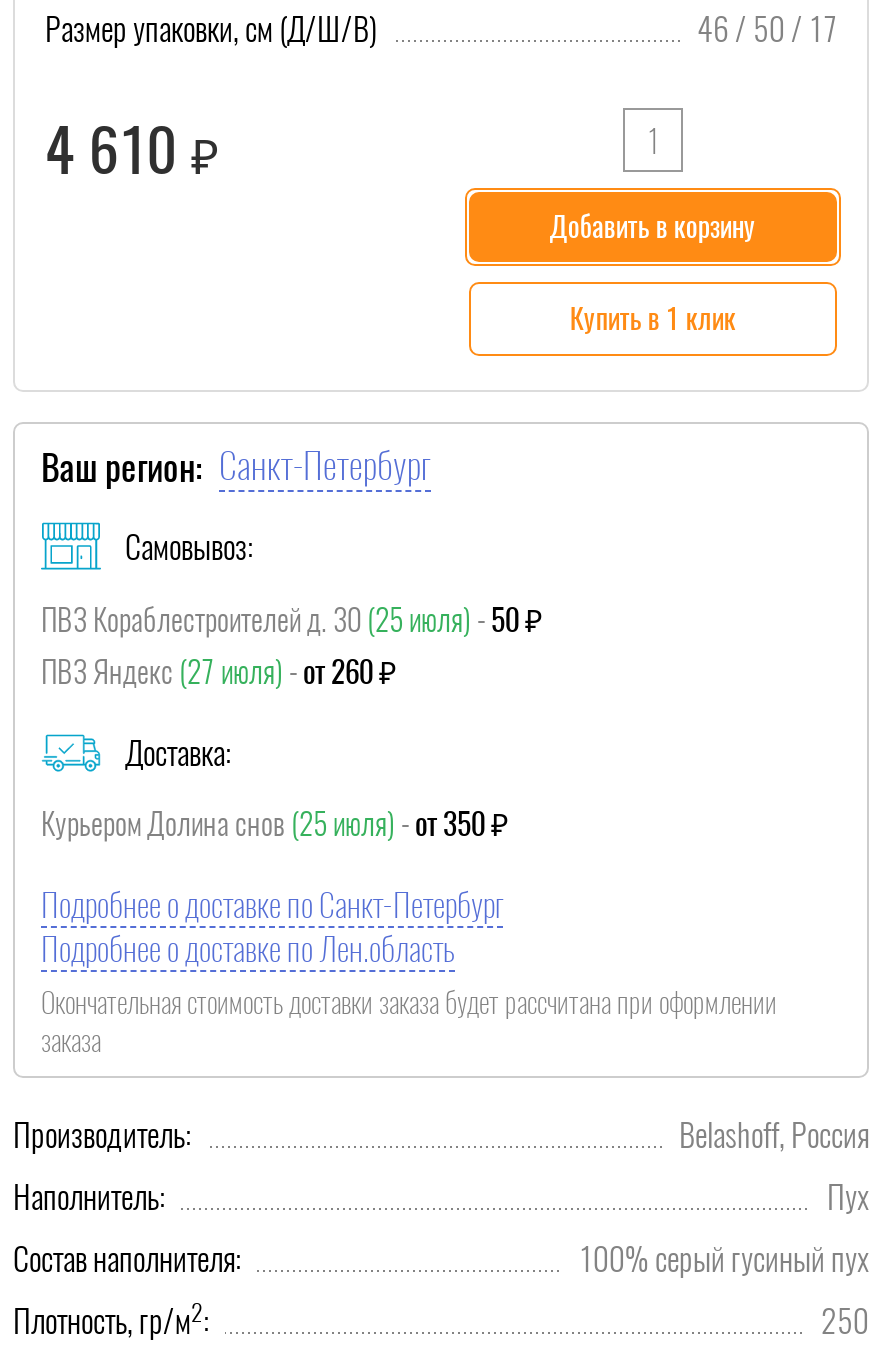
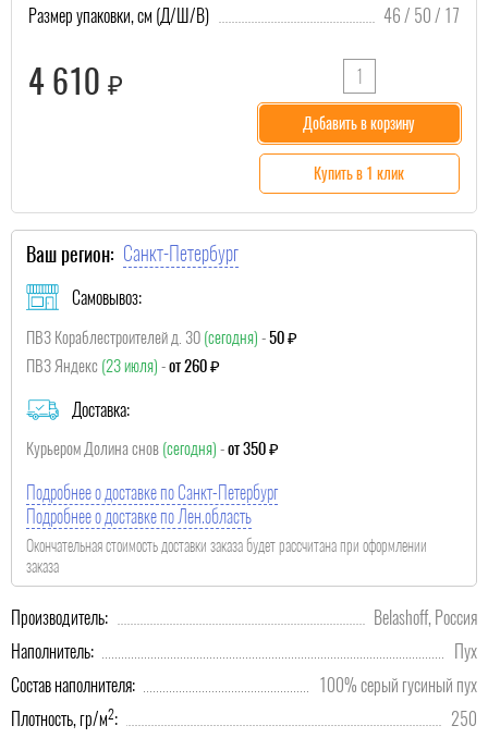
[41,600,543,692] ПВЗ Кораблестроителей д. 30 (25 июля) - 50 ₽ | ПВЗ Яндекс (27 июля) - от 260 ₽ -> [26,327,297,377] ПВЗ Кораблестроителей д. 30 (сегодня) - 50 ₽ | ПВЗ Яндекс (23 июля) - от 260 ₽
[41,804,509,844] Курьером Долина снов (25 июля) - от 350 ₽ -> [26,438,279,459] Курьером Долина снов (сегодня) - от 350 ₽

